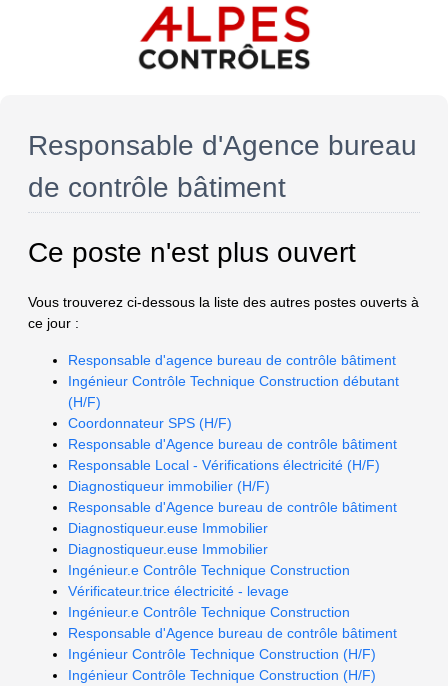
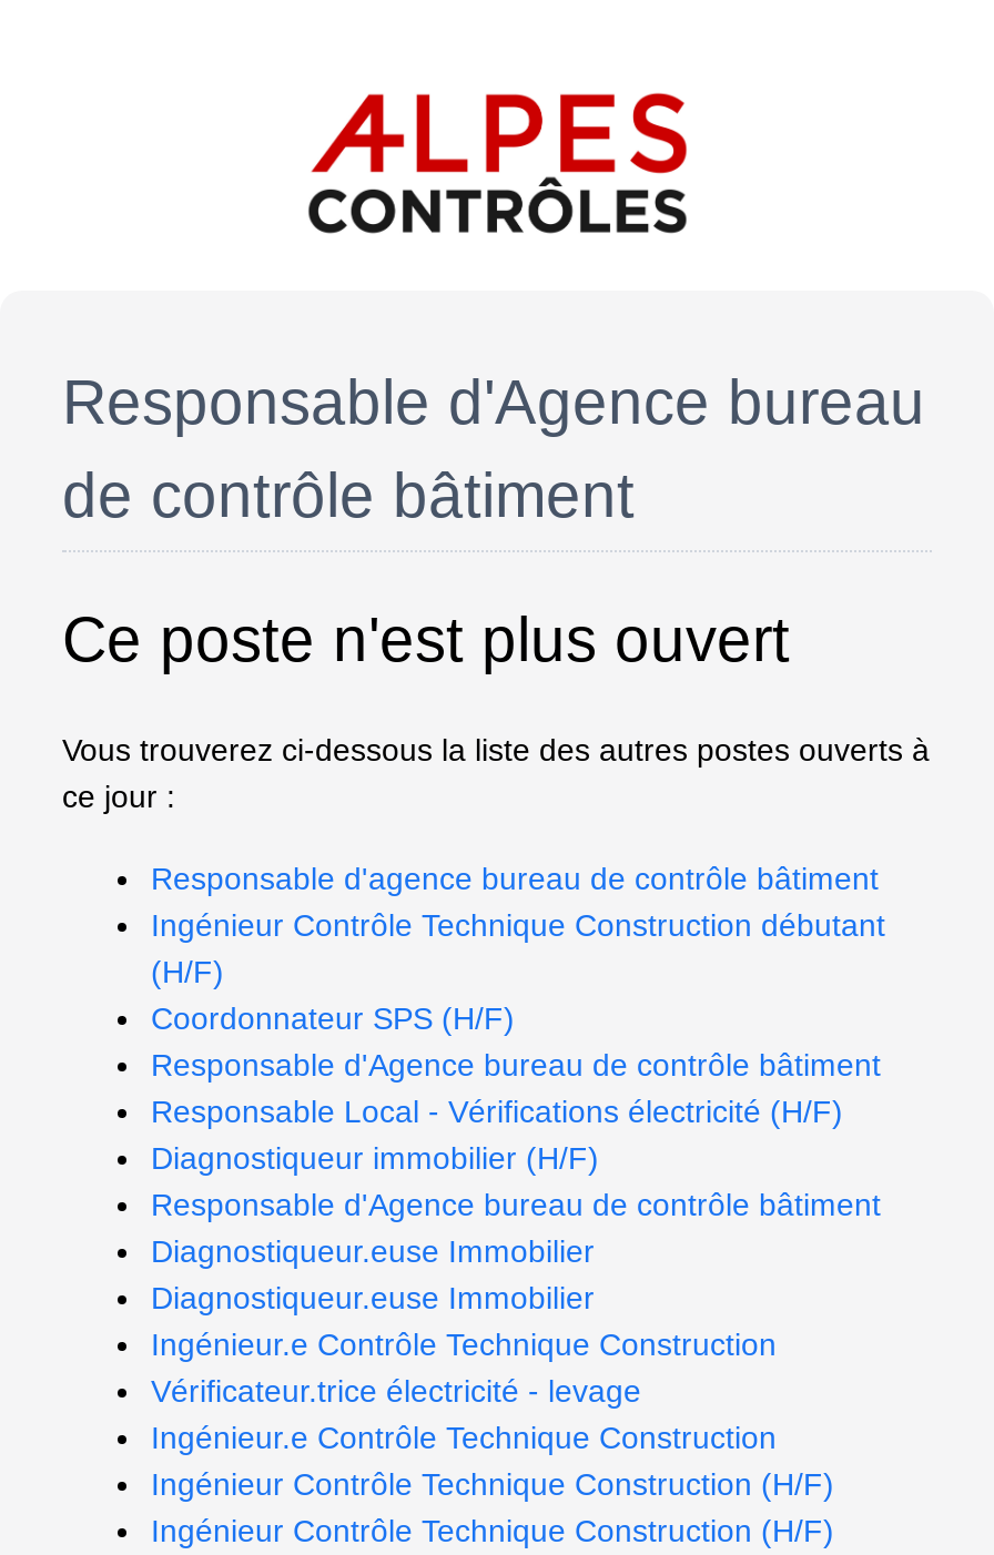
[68,625,397,641] Responsable d'Agence bureau de contrôle bâtiment -> none

